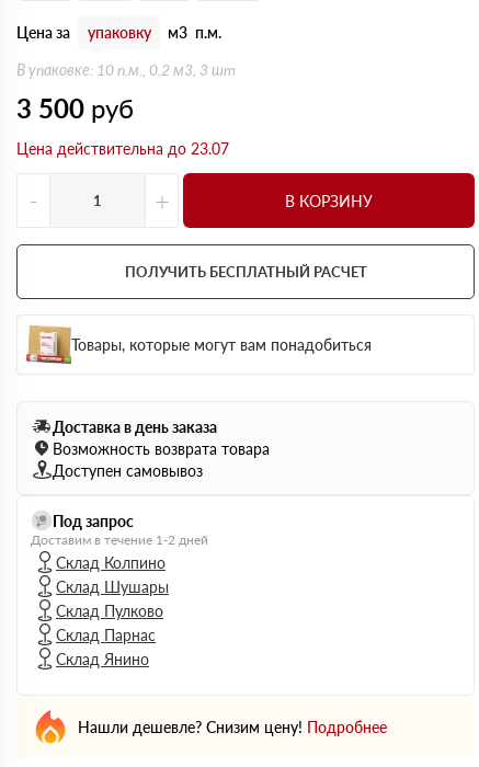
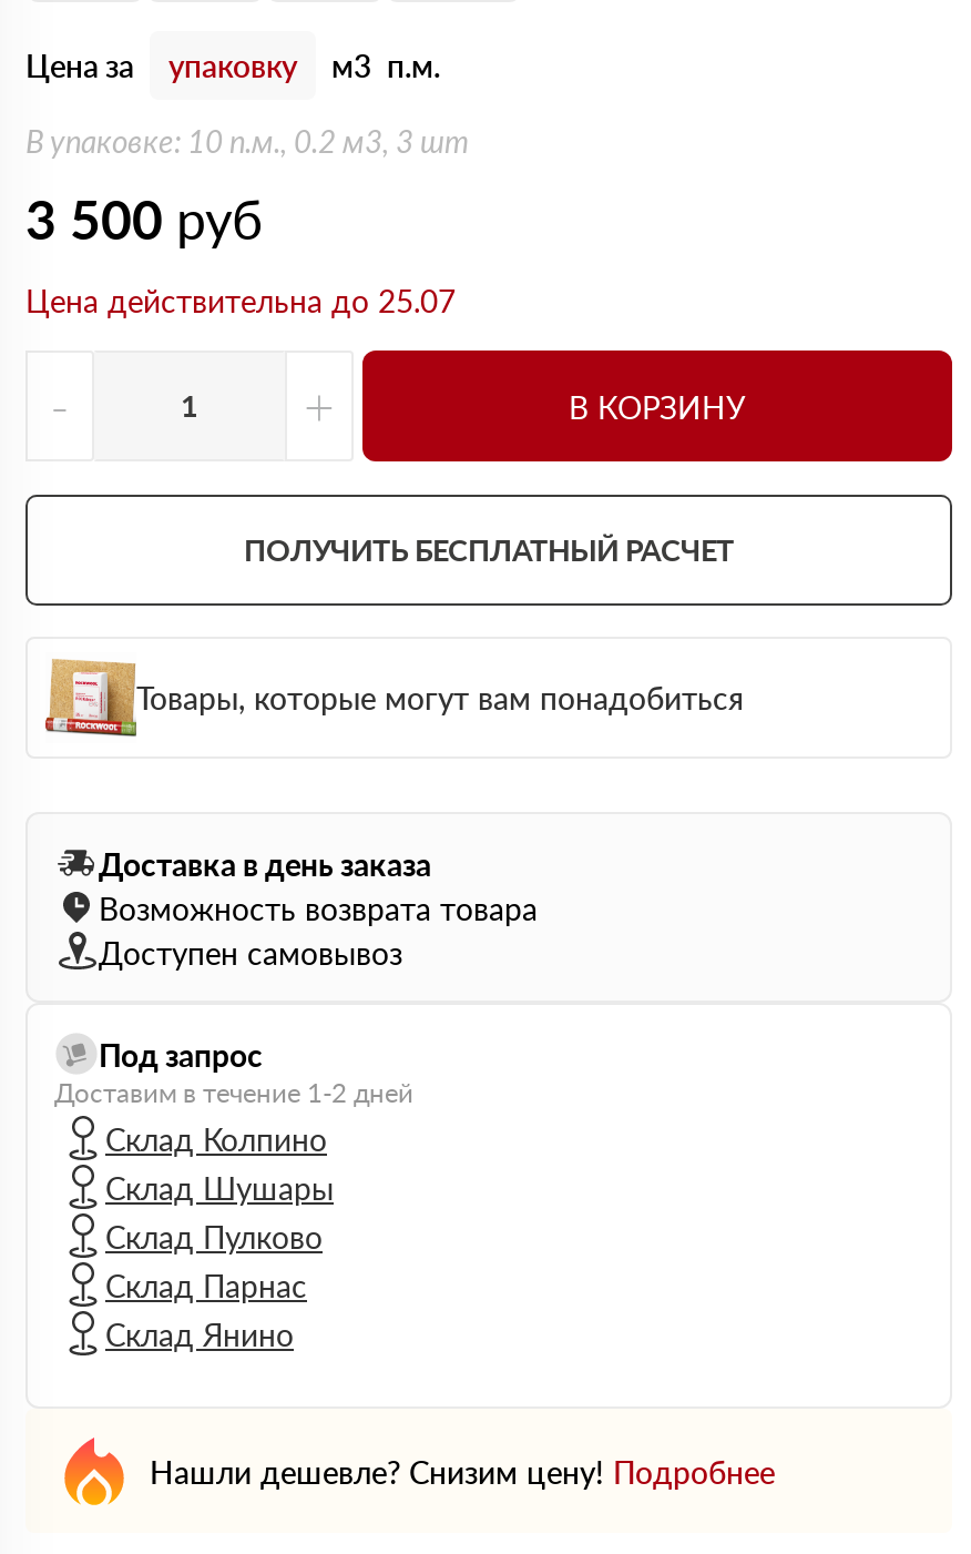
[16,139,229,158] Цена действительна до 23.07 -> [25,282,456,319] Цена действительна до 25.07

